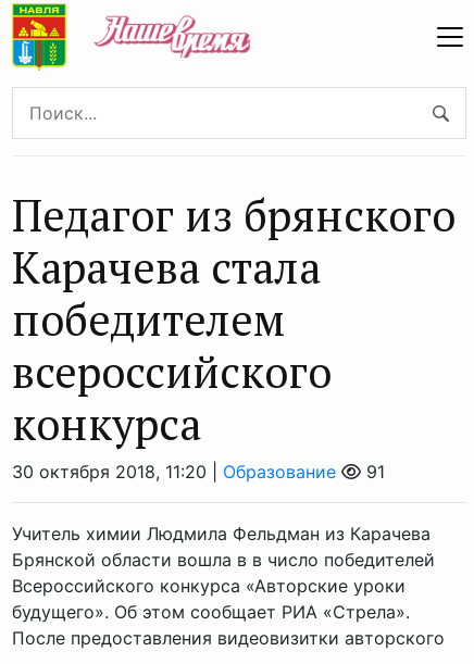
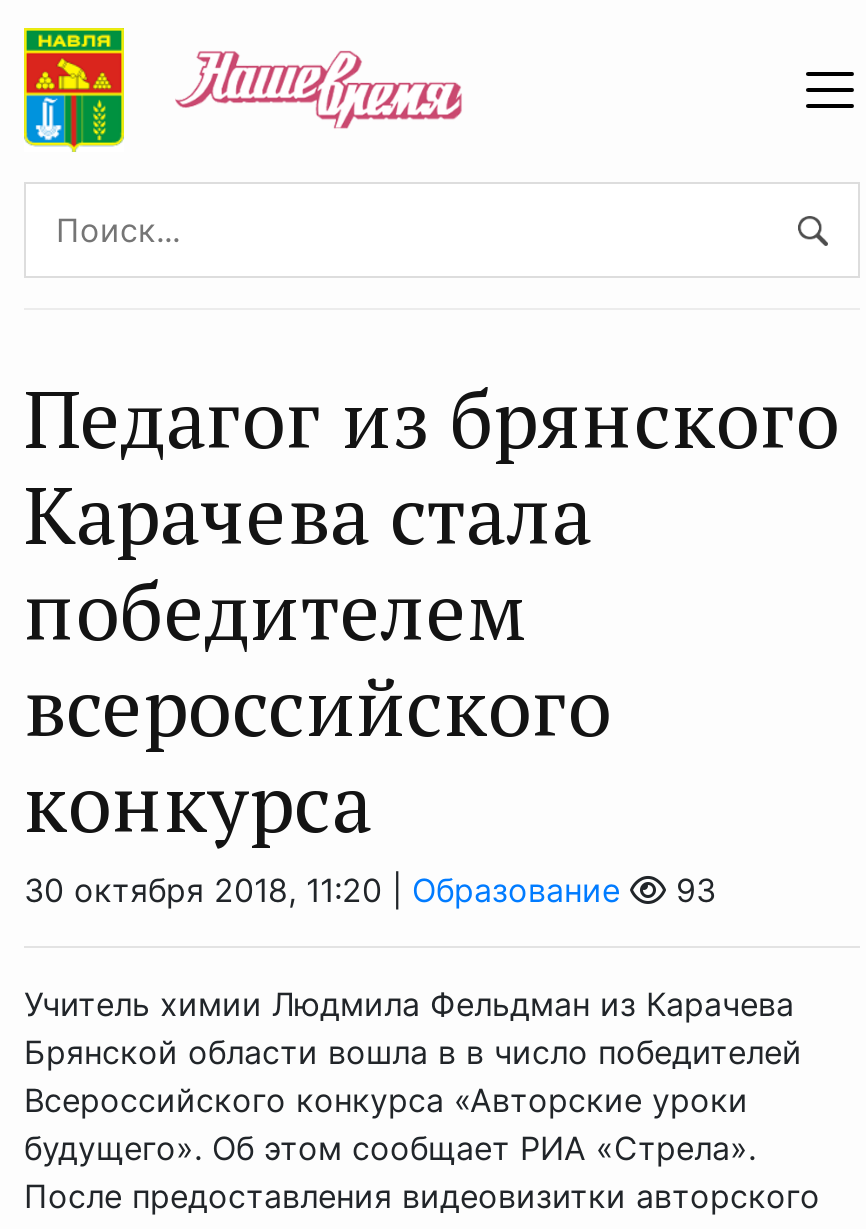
[361,461,385,483] 91 -> [666,870,716,910] 93

